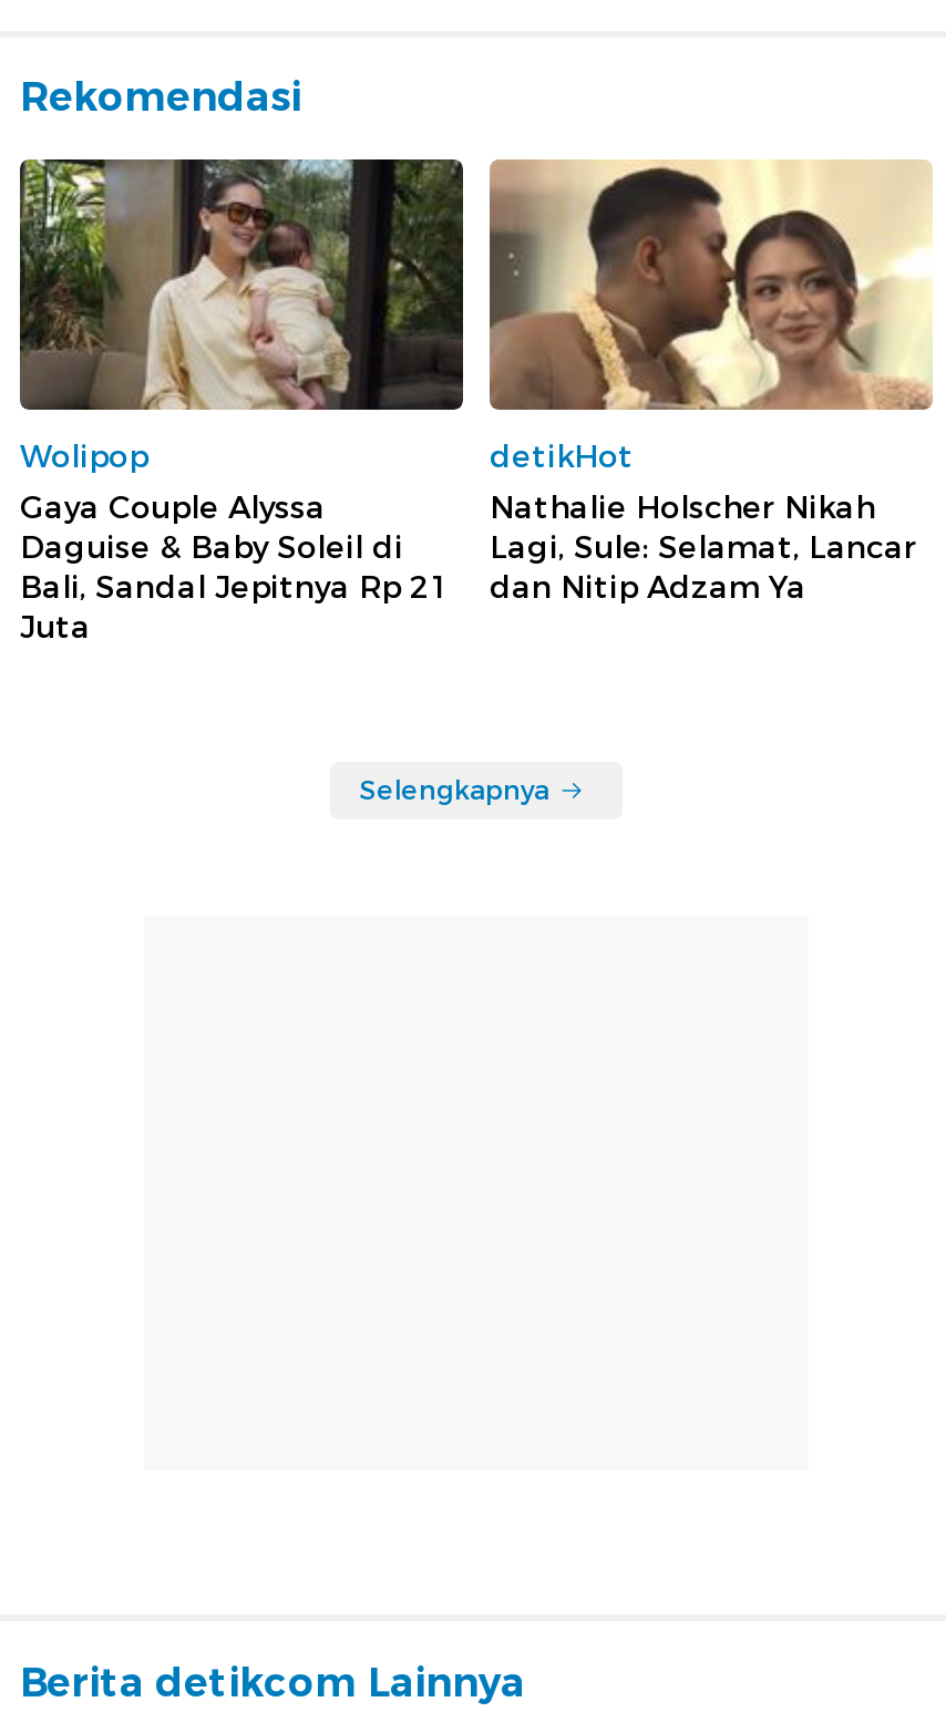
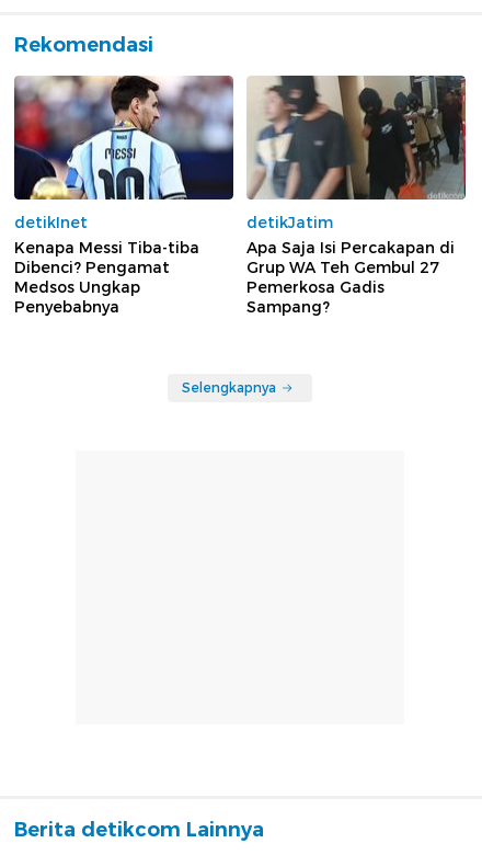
[18,157,465,646] [image] | Wolipop | Gaya Couple Alyssa | Daguise & Baby Soleil di | Bali, Sandal Jepitnya Rp 21 | Juta -> [13,76,234,317] [image] | detikInet | Kenapa Messi Tiba-tiba | Dibenci? Pengamat | Medsos Ungkap | Penyebabnya
[490,159,933,607] [image] | detikHot | Nathalie Holscher Nikah | Lagi, Sule: Selamat, Lancar | dan Nitip Adzam Ya -> [246,75,467,317] [image] | detikJatim | Apa Saja Isi Percakapan di | Grup WA Teh Gembul 27 | Pemerkosa Gadis | Sampang?

